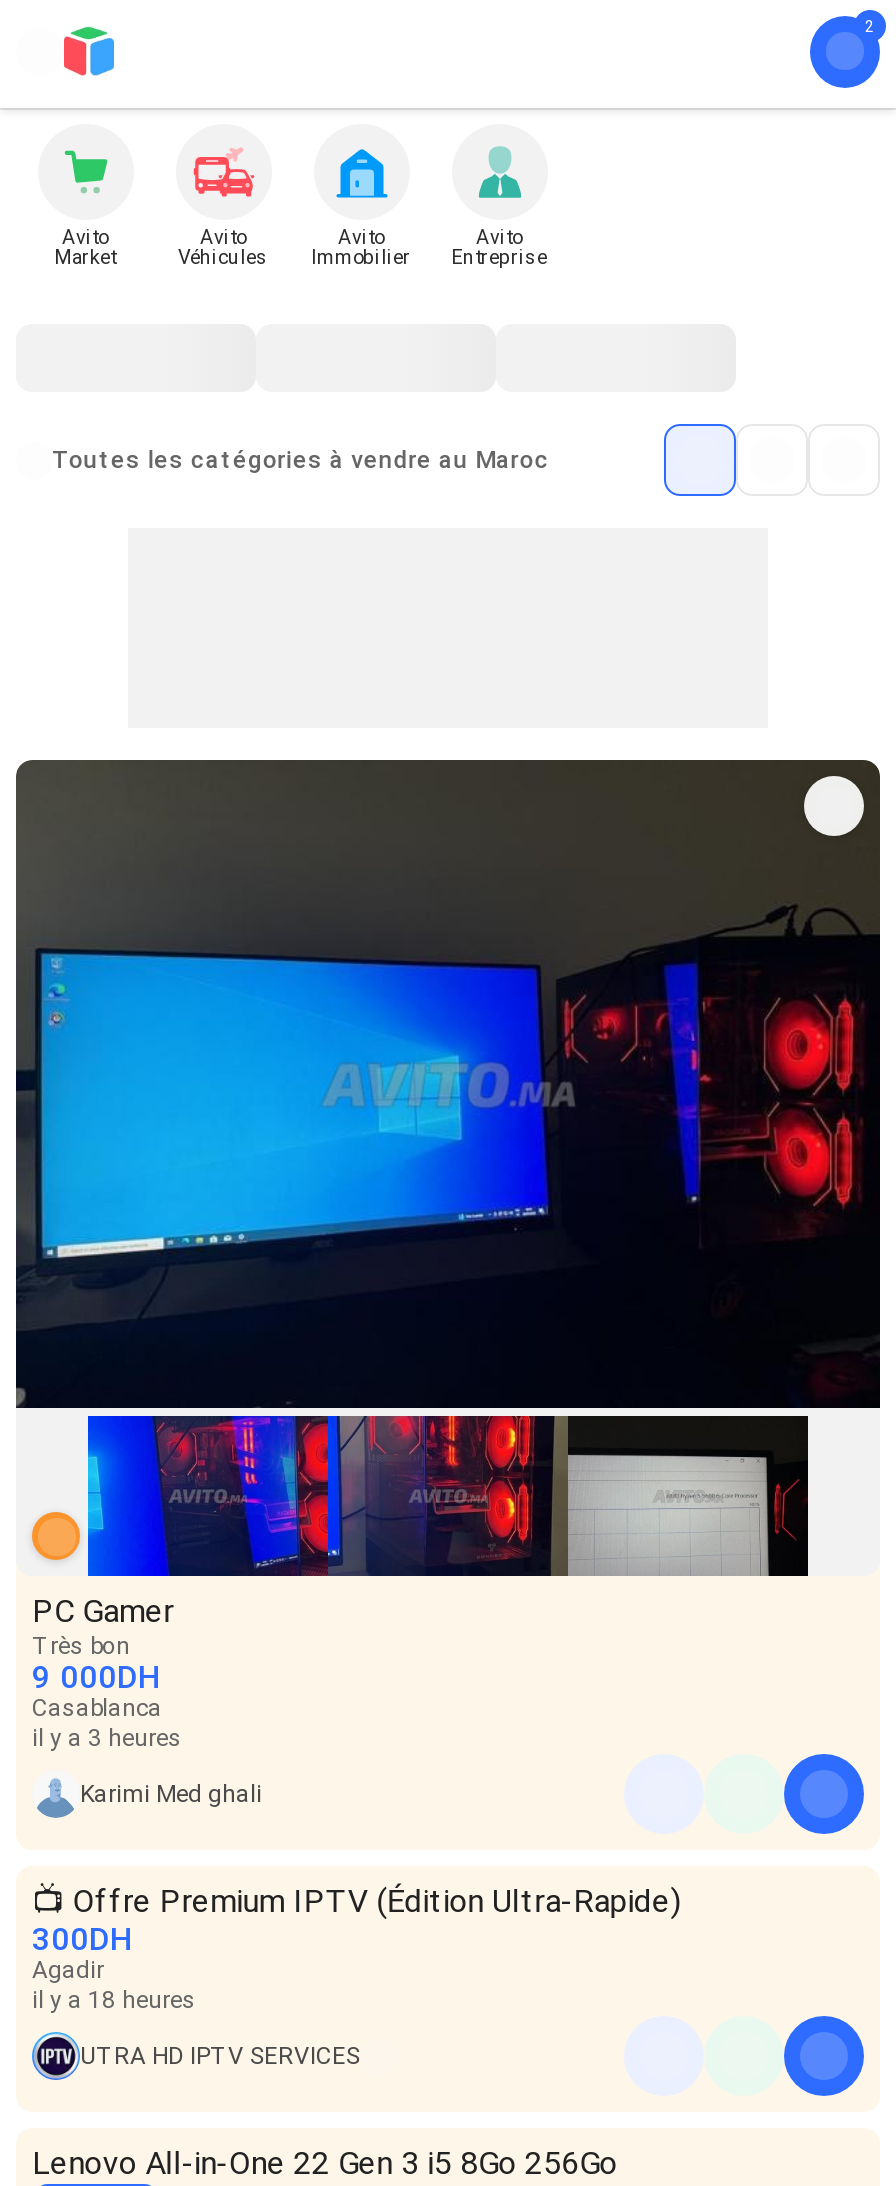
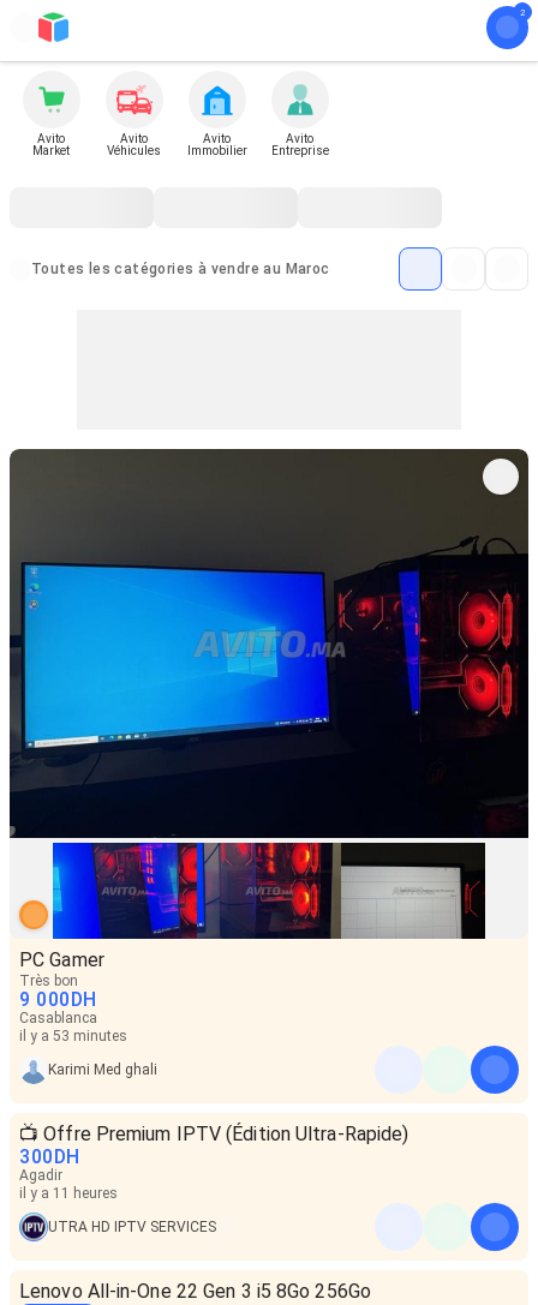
[32,1724,182,1752] il y a 3 heures -> [19,1028,127,1044] il y a 53 minutes
[32,1986,196,2014] il y a 18 heures -> [19,1185,118,1202] il y a 11 heures

